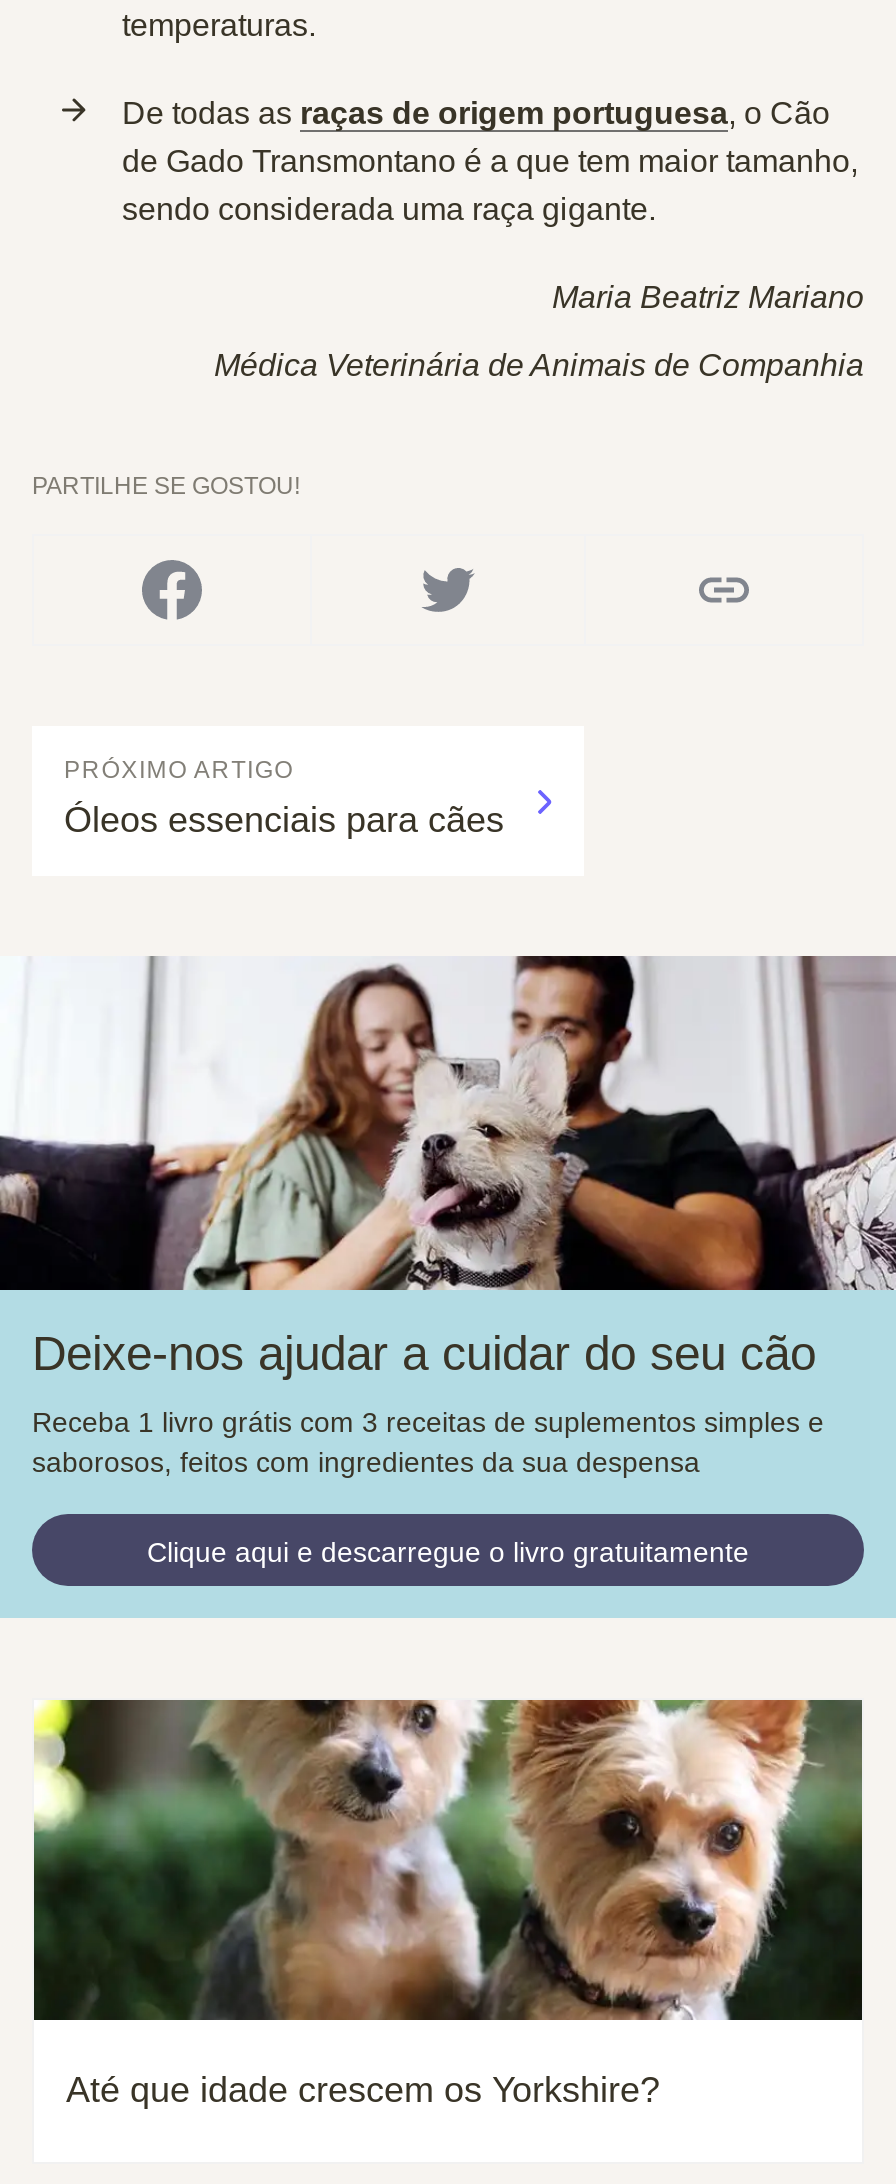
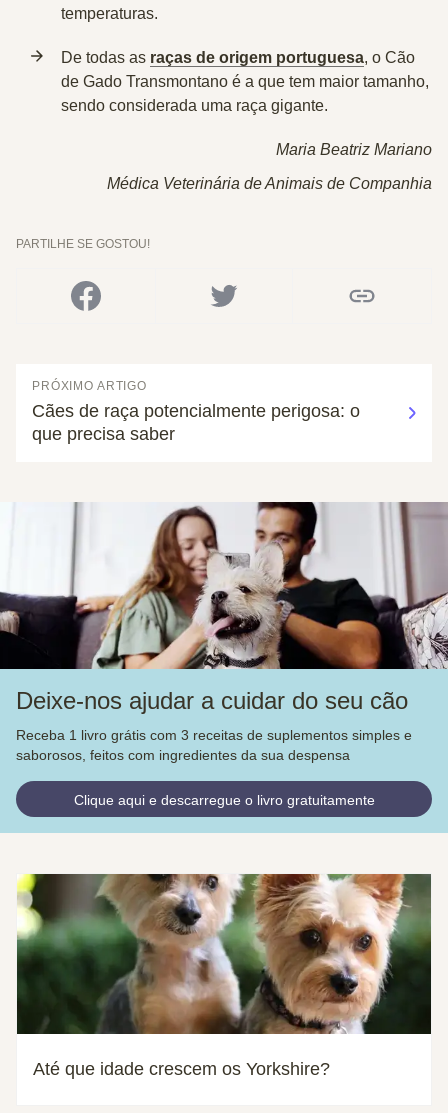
[64,800,504,840] Óleos essenciais para cães -> [32,401,360,444] Cães de raça potencialmente perigosa: o | que precisa saber

